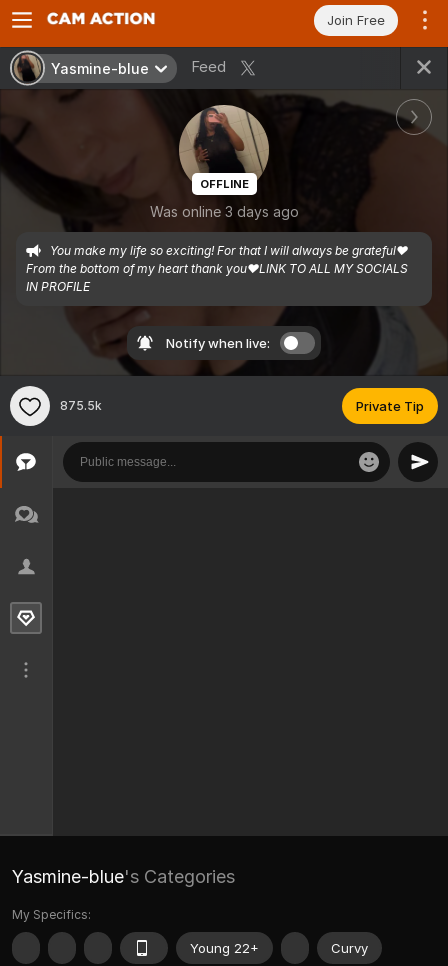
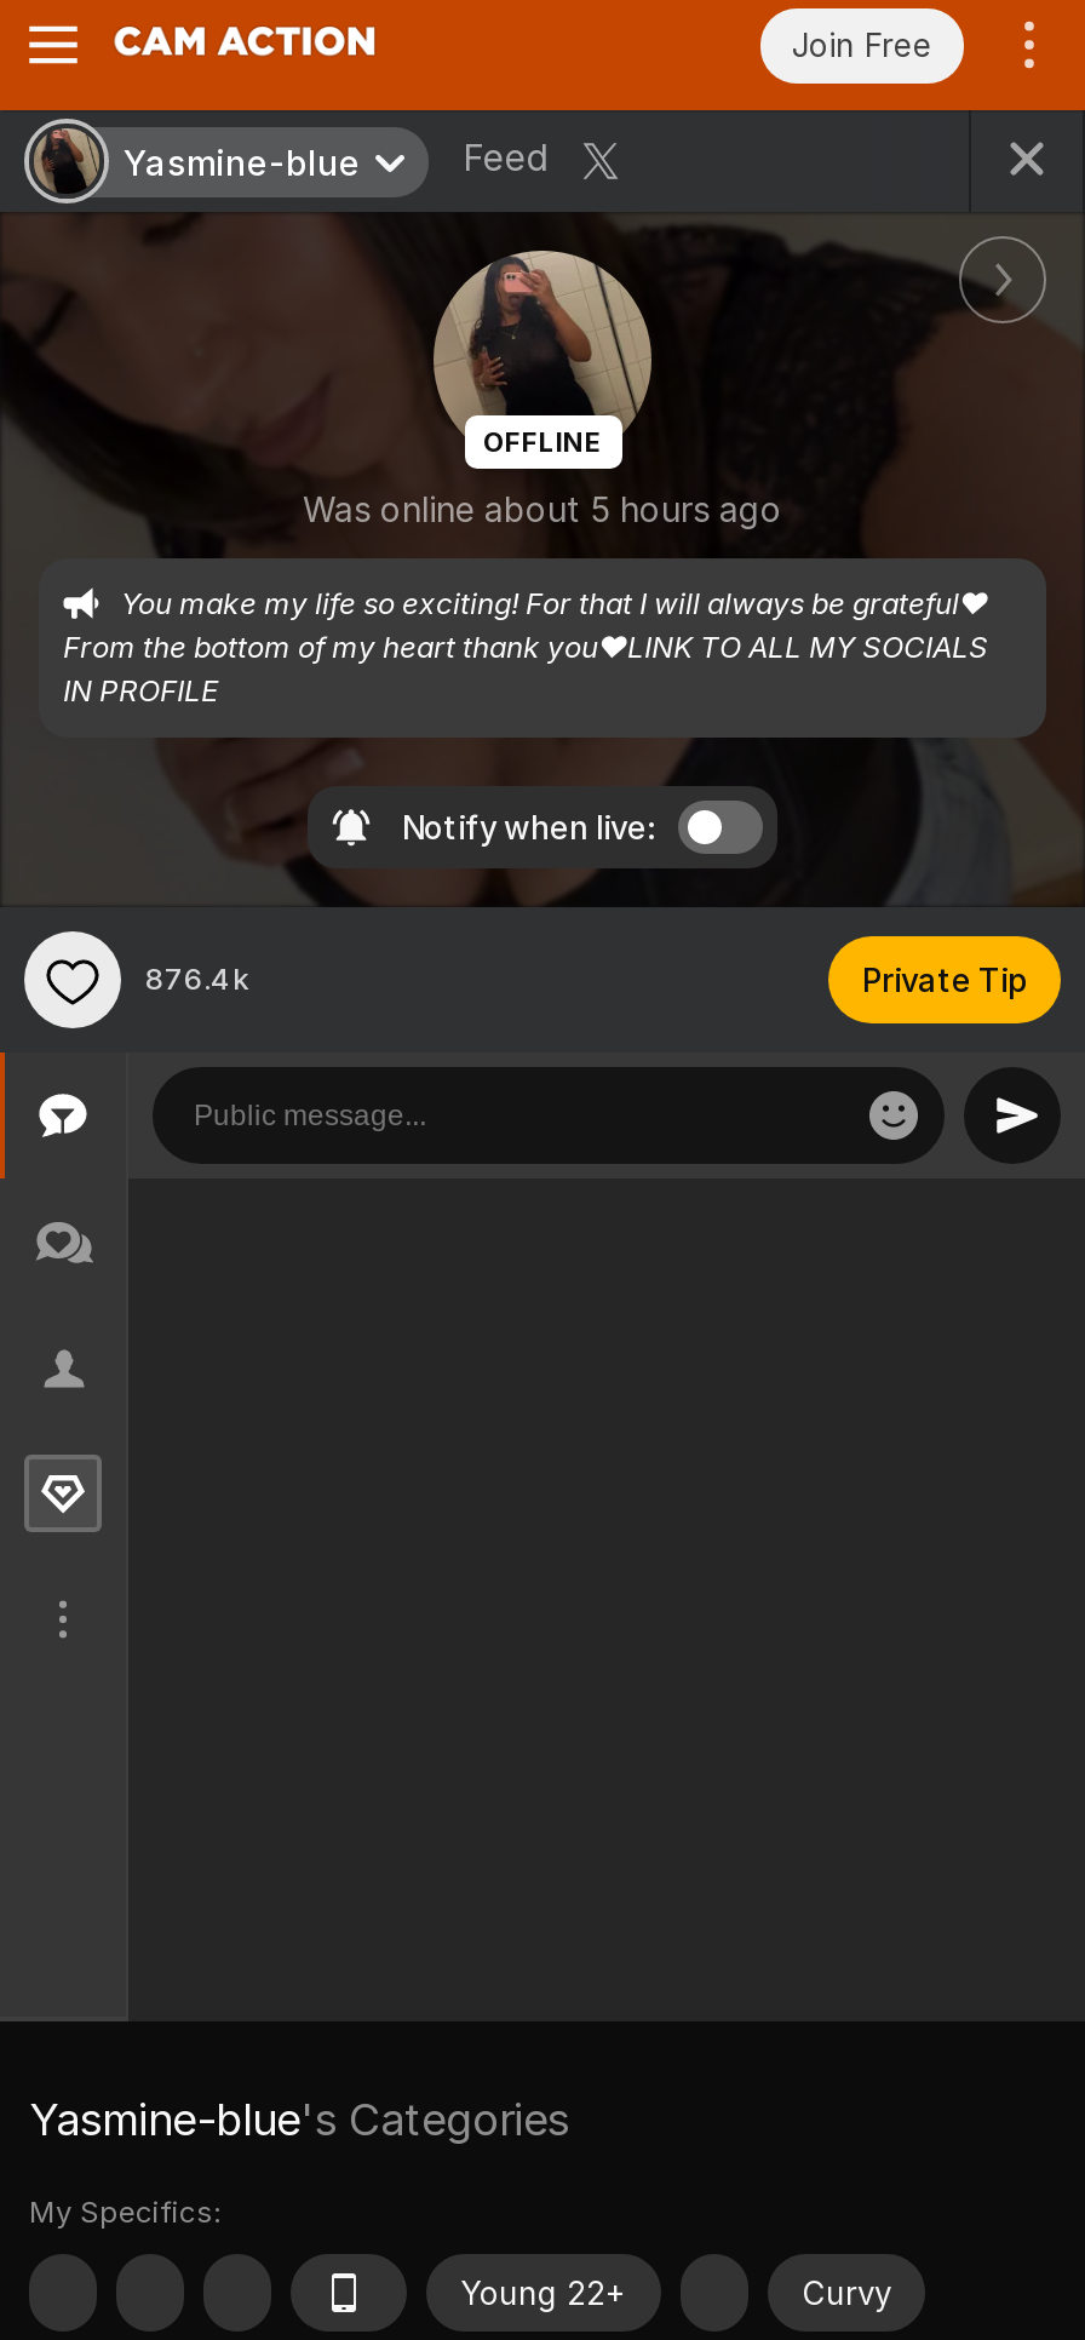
[149,203,298,220] Was online 3 days ago -> [303,488,782,529] Was online about 5 hours ago
[60,398,102,413] 875.5k -> [145,961,249,997] 876.4k

